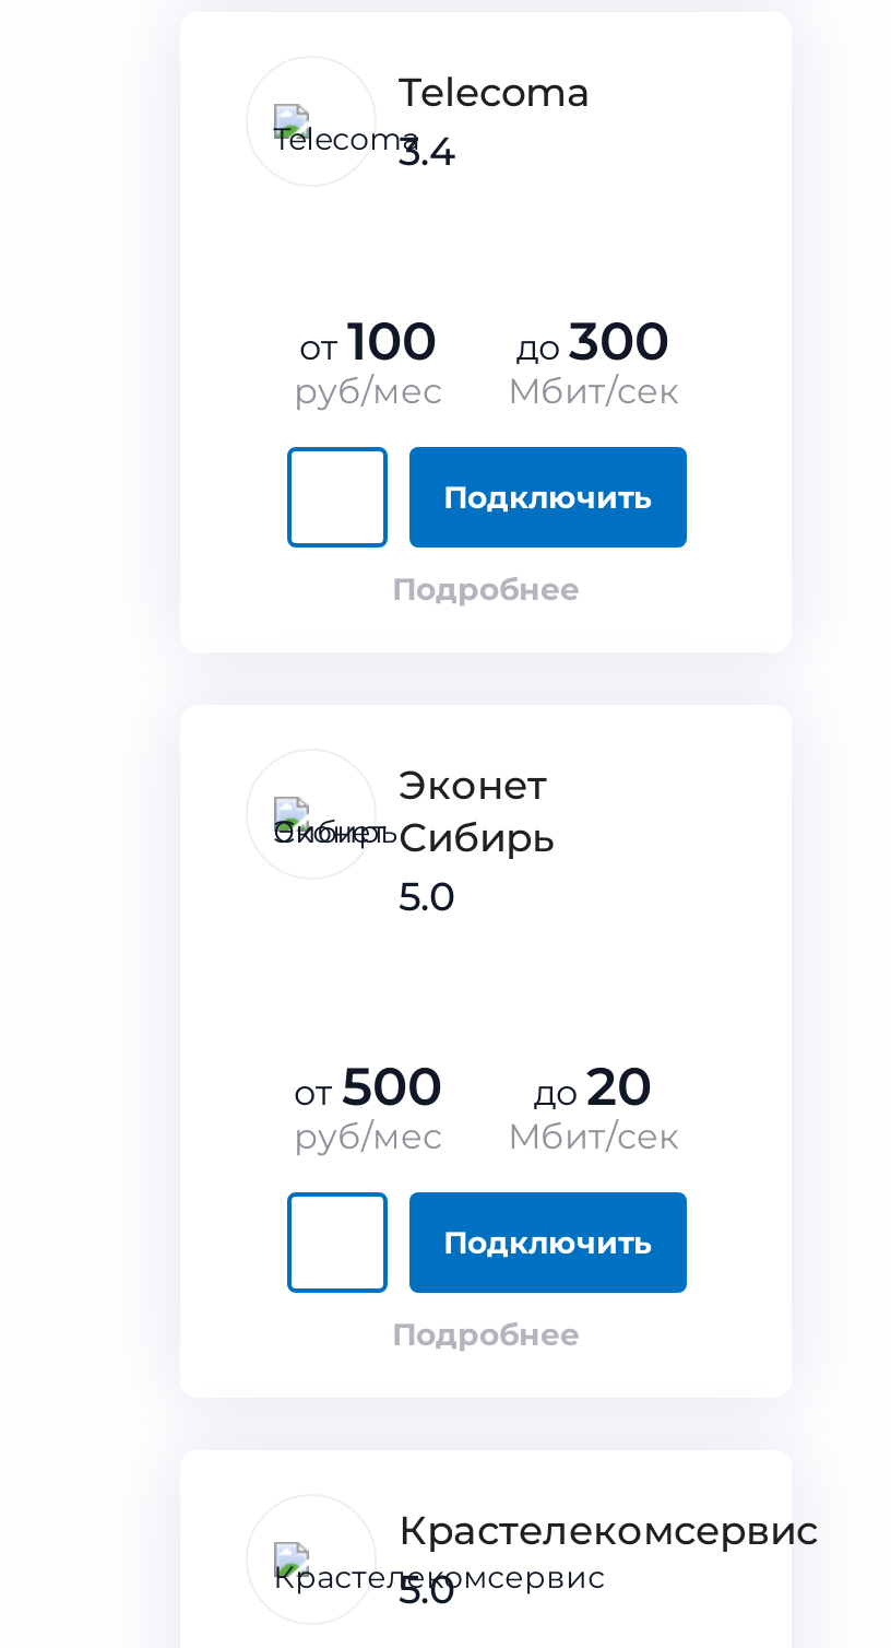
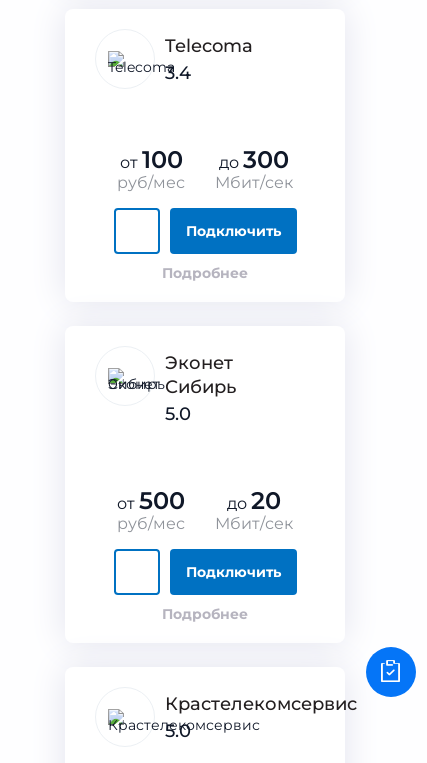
none -> [365,646,417,698] [image]

